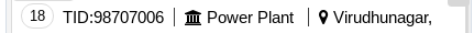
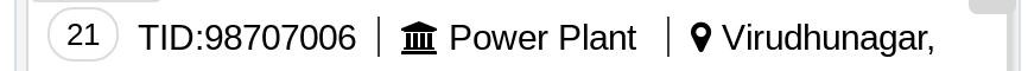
[30,8,164,27] 18 TID:98707006 -> [66,17,356,57] 21 TID:98707006

